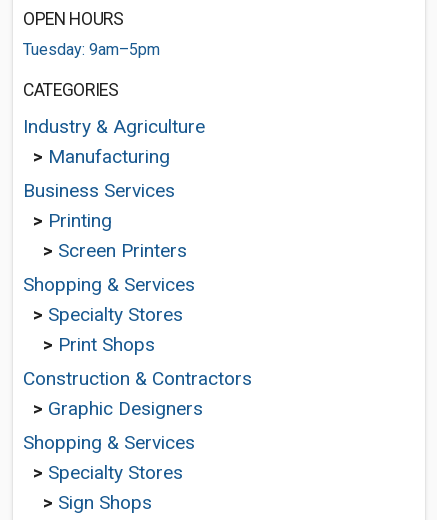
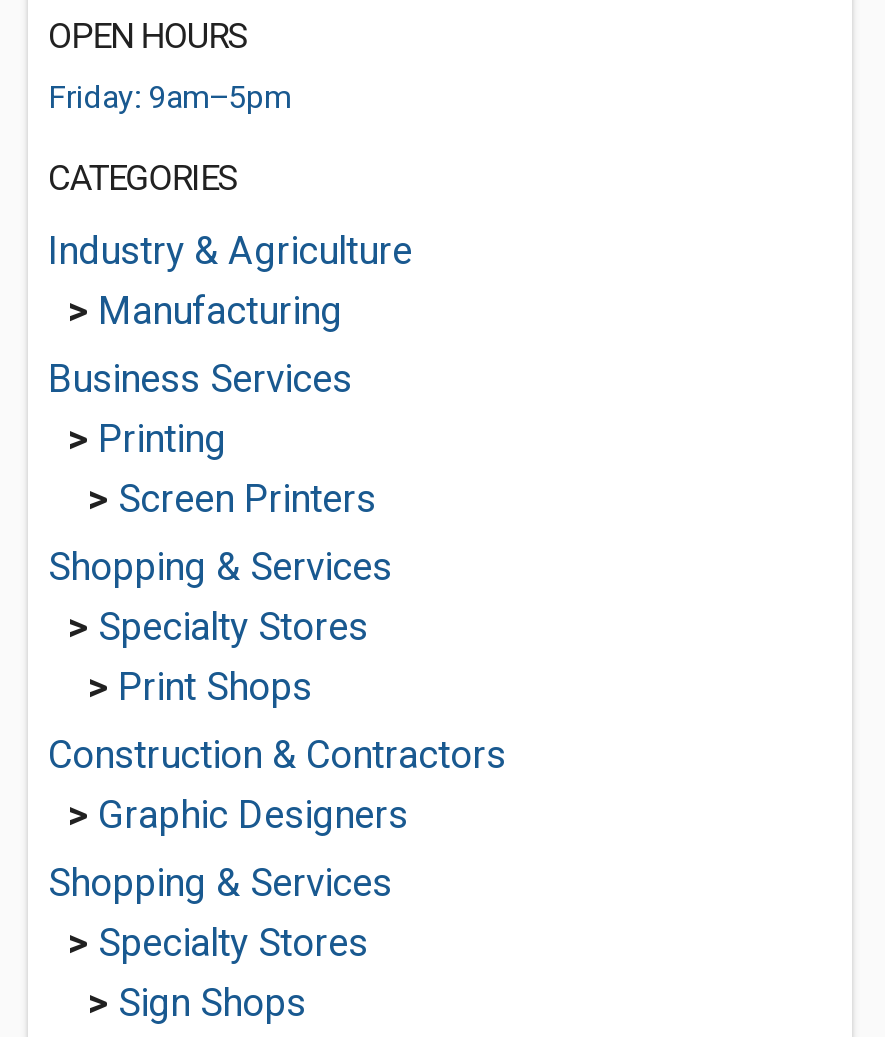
[23,40,160,59] Tuesday: 9am–5pm -> [48,78,290,116] Friday: 9am–5pm

